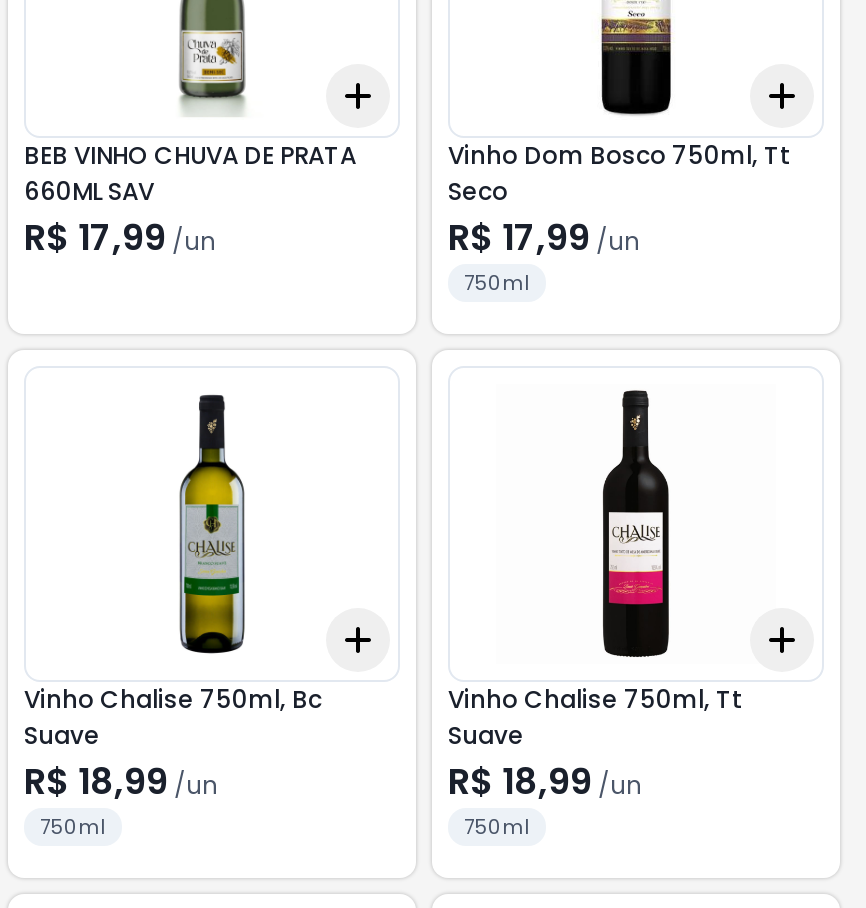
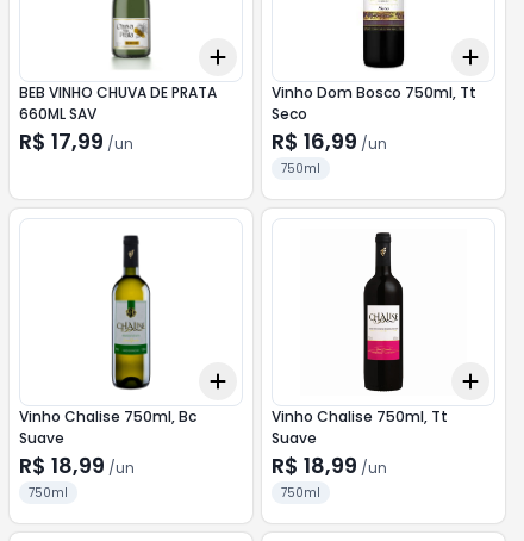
[448,212,640,262] R$ 17,99 / un -> [272,126,387,156] R$ 16,99 / un

